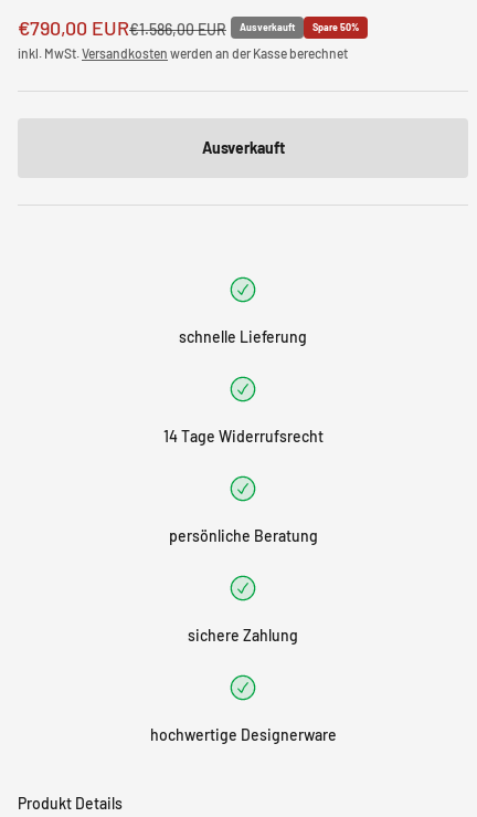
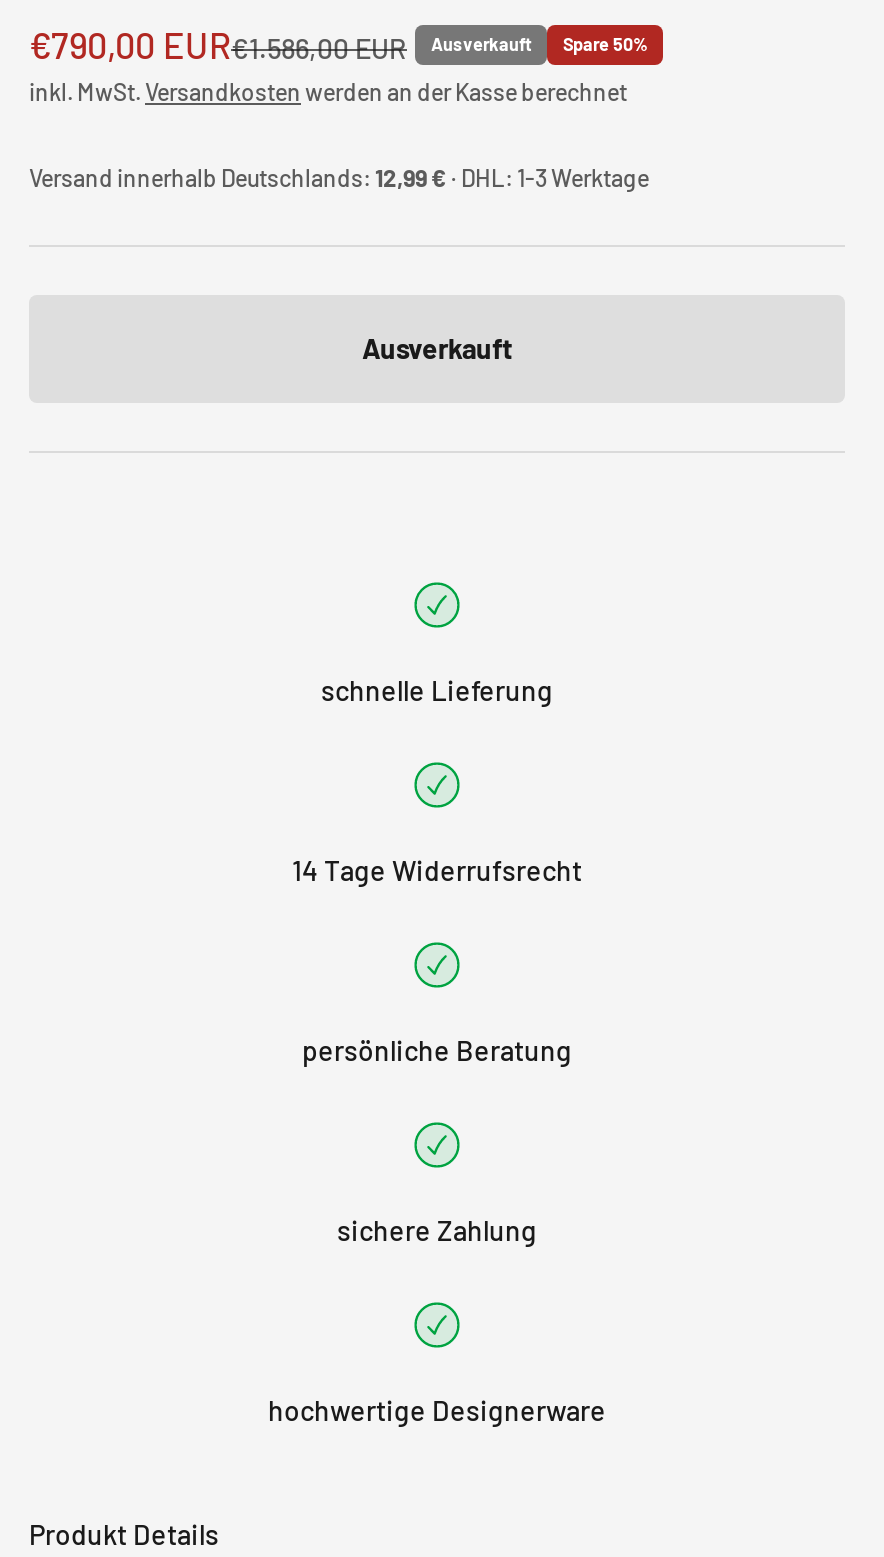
none -> [29,162,649,190] Versand innerhalb Deutschlands: 12,99 €· DHL: 1-3 Werktage

